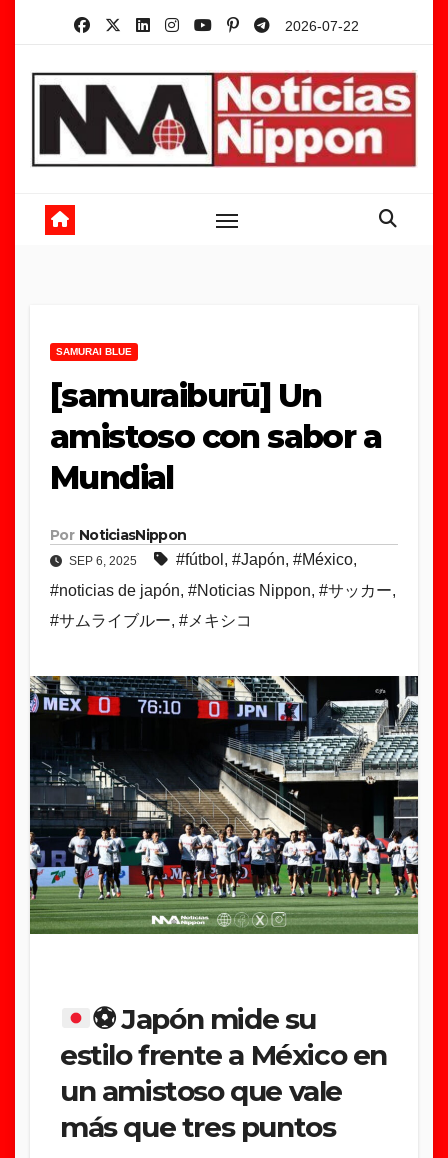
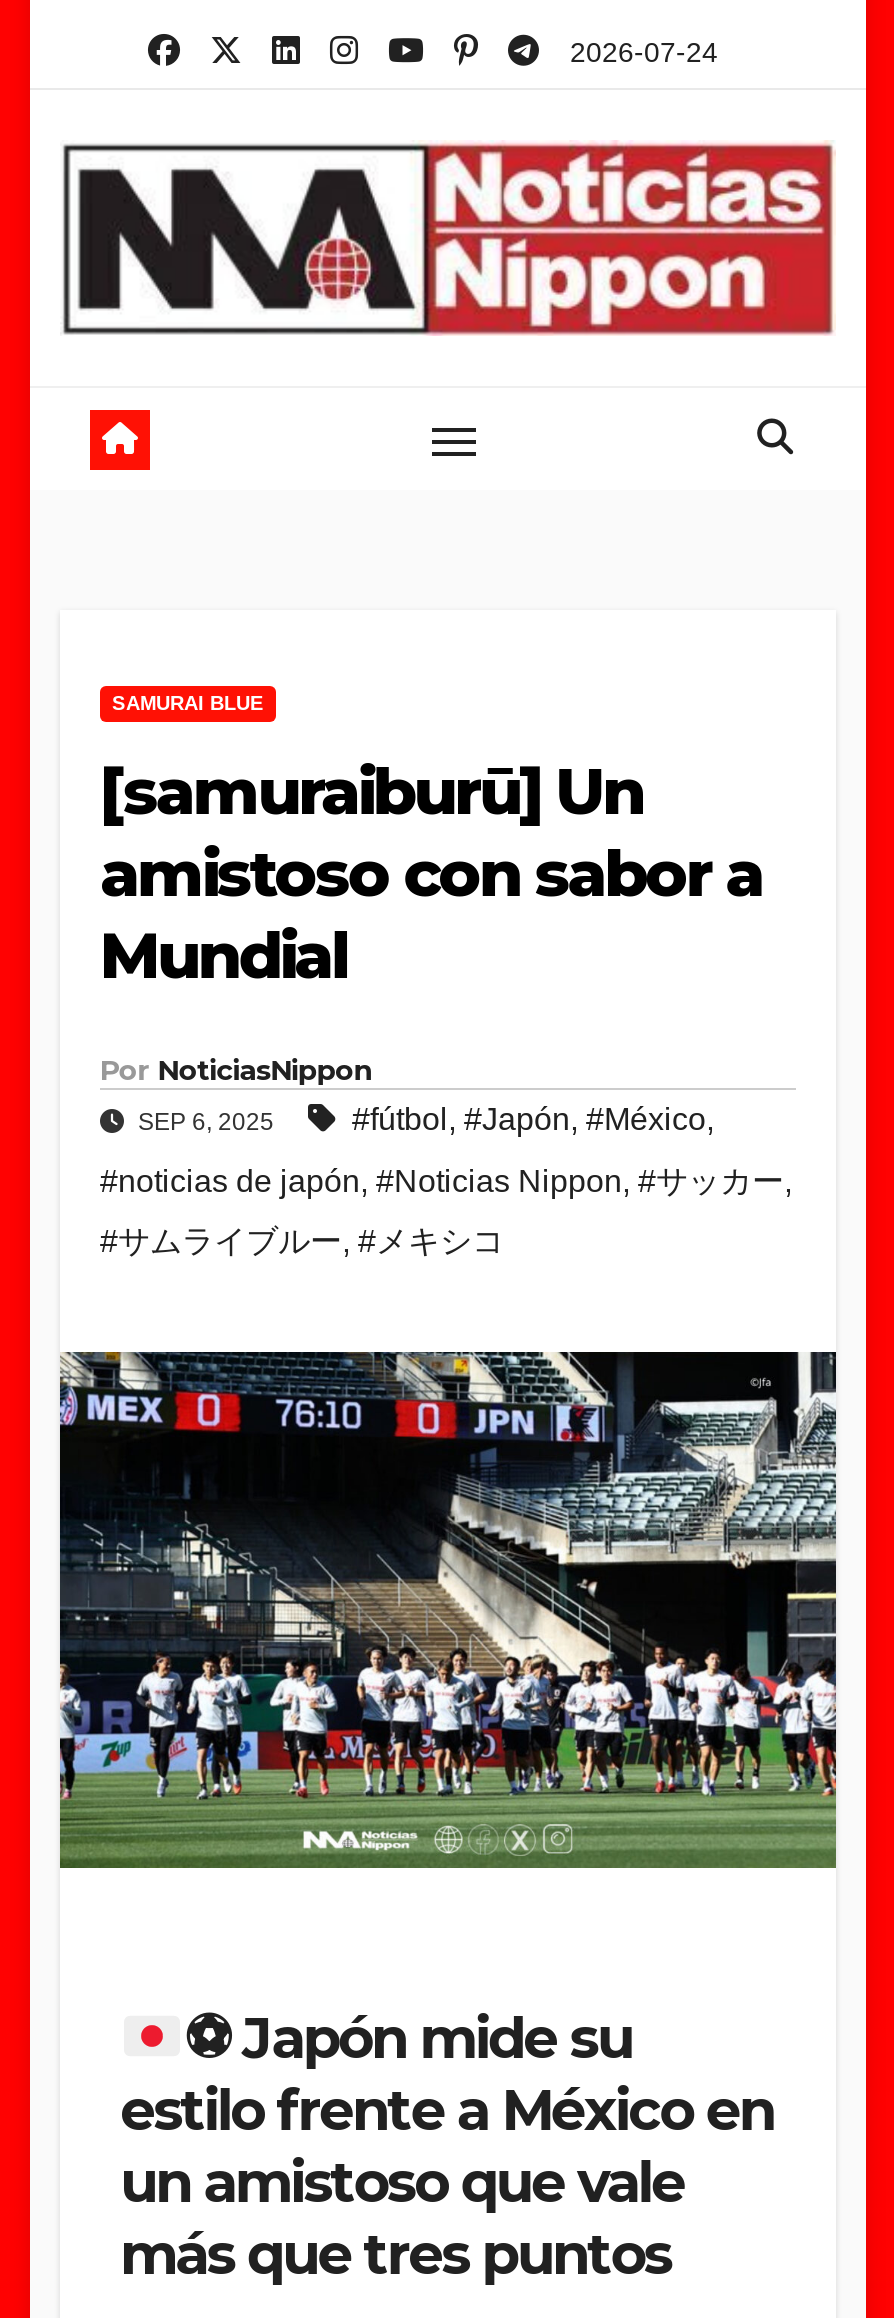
[285,18,359,34] 2026-07-22 -> [570,36,718,68] 2026-07-24

